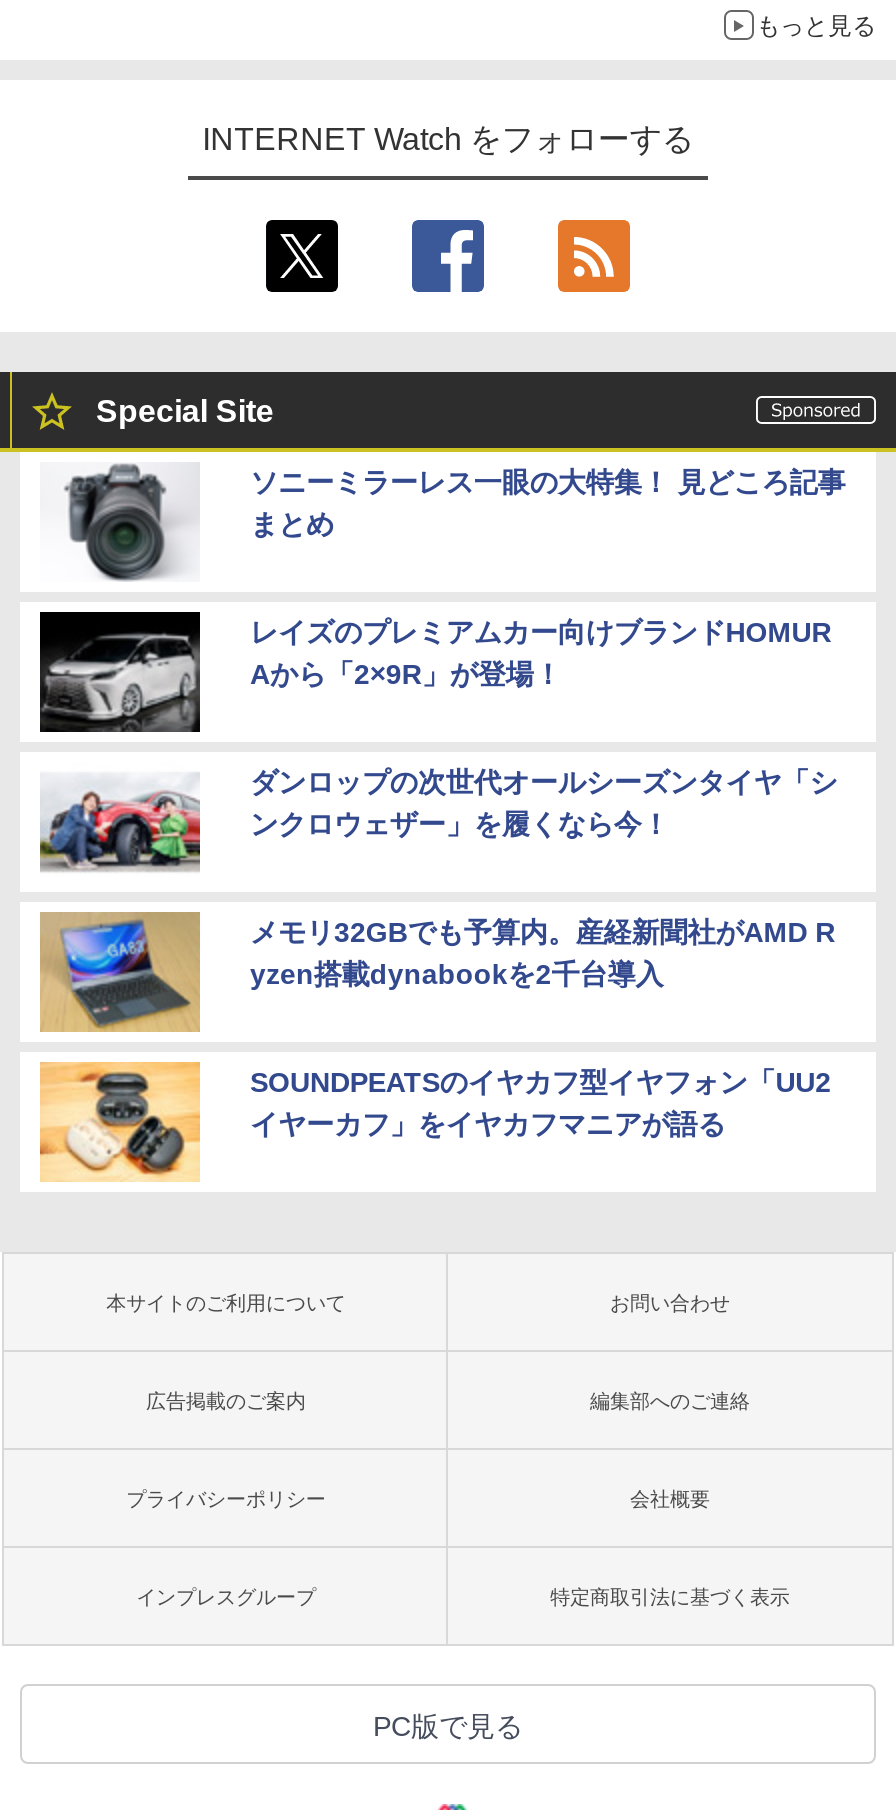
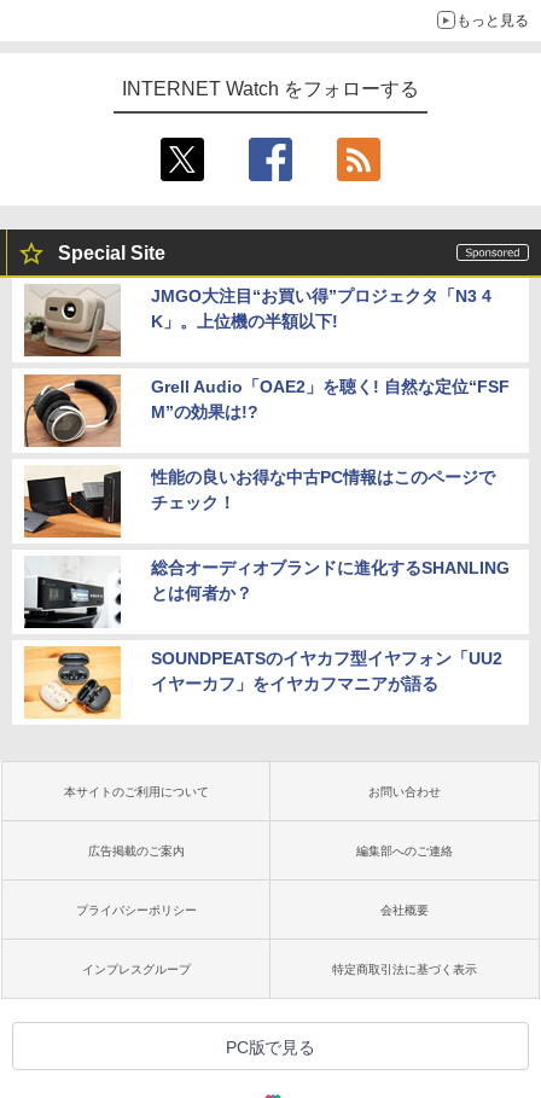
[40,464,845,582] [image] | ソニーミラーレス一眼の大特集！ 見どころ記事 | まとめ -> [23,284,491,358] [image] | JMGO大注目“お買い得”プロジェクタ「N3 4 | K」。上位機の半額以下!
[38,610,831,734] [image] | レイズのプレミアムカー向けブランドHOMUR | Aから「2×9R」が登場！ -> [23,373,509,448] [image] | Grell Audio「OAE2」を聴く! 自然な定位“FSF | M”の効果は!?
[40,766,837,882] [image] | ダンロップの次世代オールシーズンタイヤ「シ | ンクロウェザー」を履くなら今！ -> [23,466,495,539] [image] | 性能の良いお得な中古PC情報はこのページで | チェック！
[38,910,835,1034] [image] | メモリ32GBでも予算内。産経新聞社がAMD R | yzen搭載dynabookを2千台導入 -> [23,556,509,629] [image] | 総合オーディオブランドに進化するSHANLING | とは何者か？

